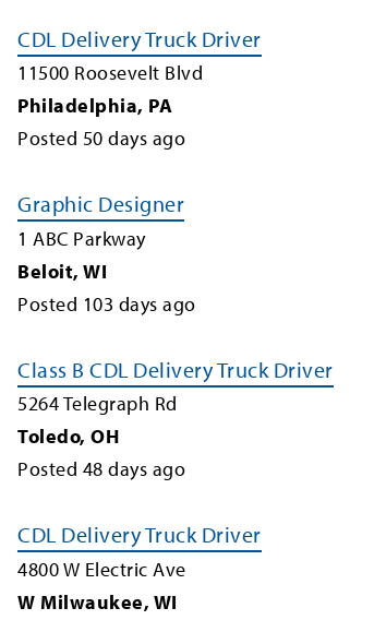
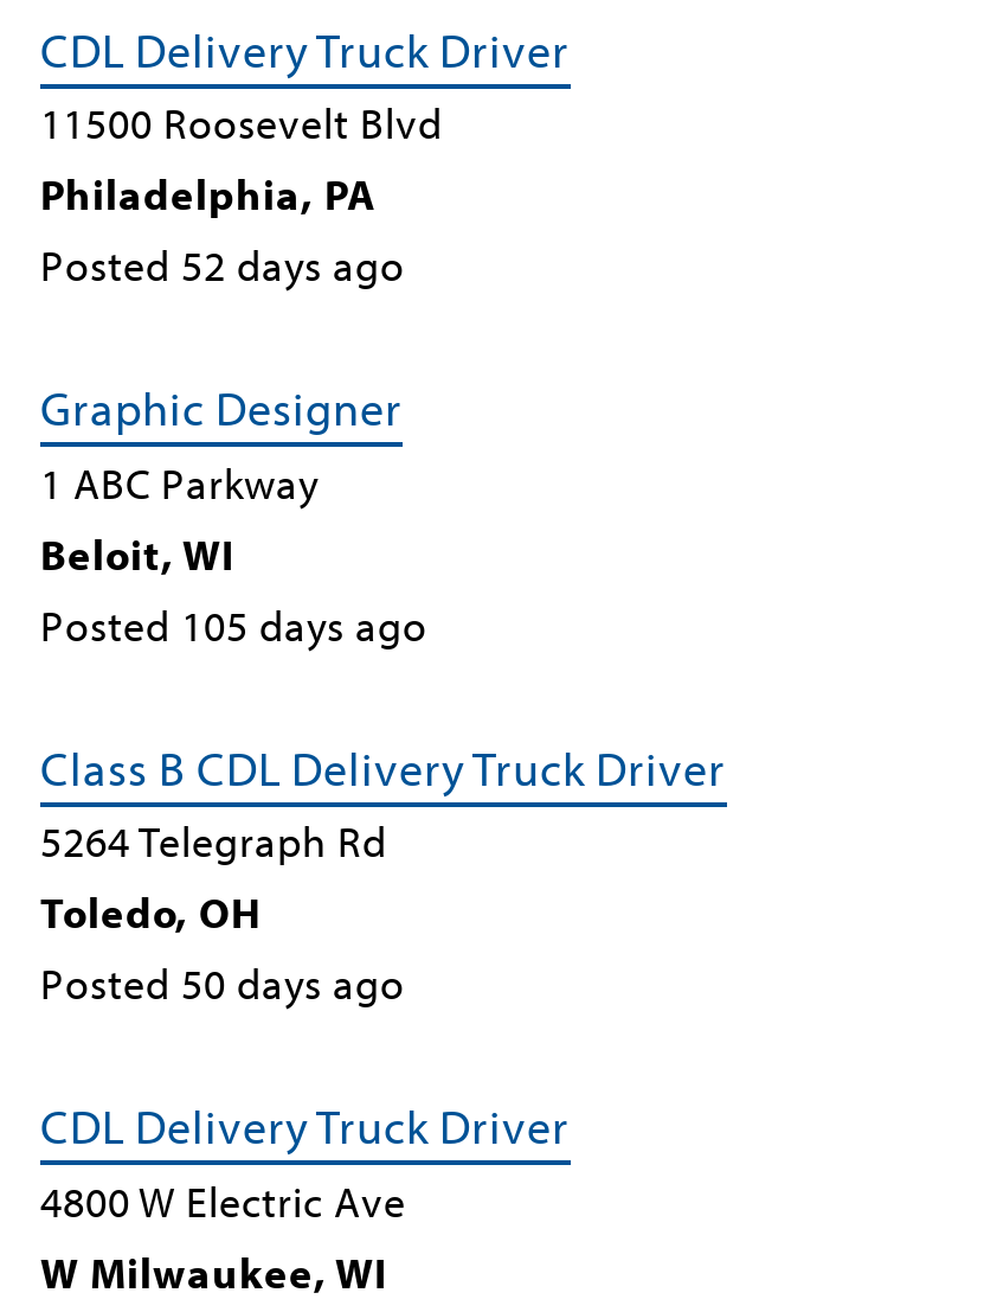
none -> [40,238,405,293] Posted 52 days ago
moved [17,126,185,151] -> [40,956,405,1011]: Posted 50 days ago
[17,291,196,316] Posted 103 days ago -> [40,597,427,652] Posted 105 days ago
[17,456,185,481] Posted 48 days ago -> none

